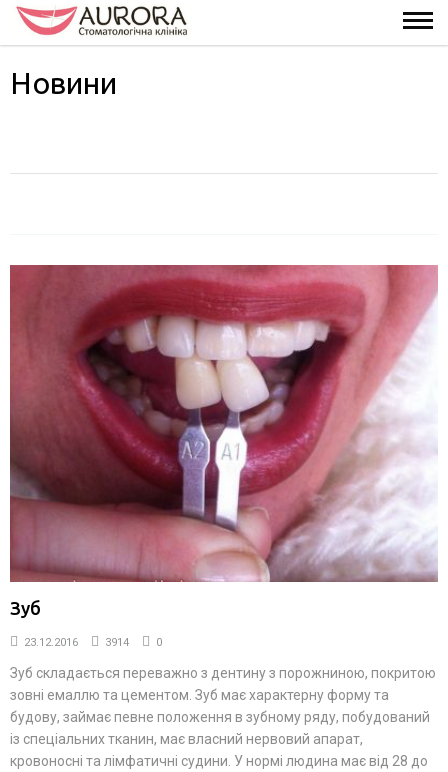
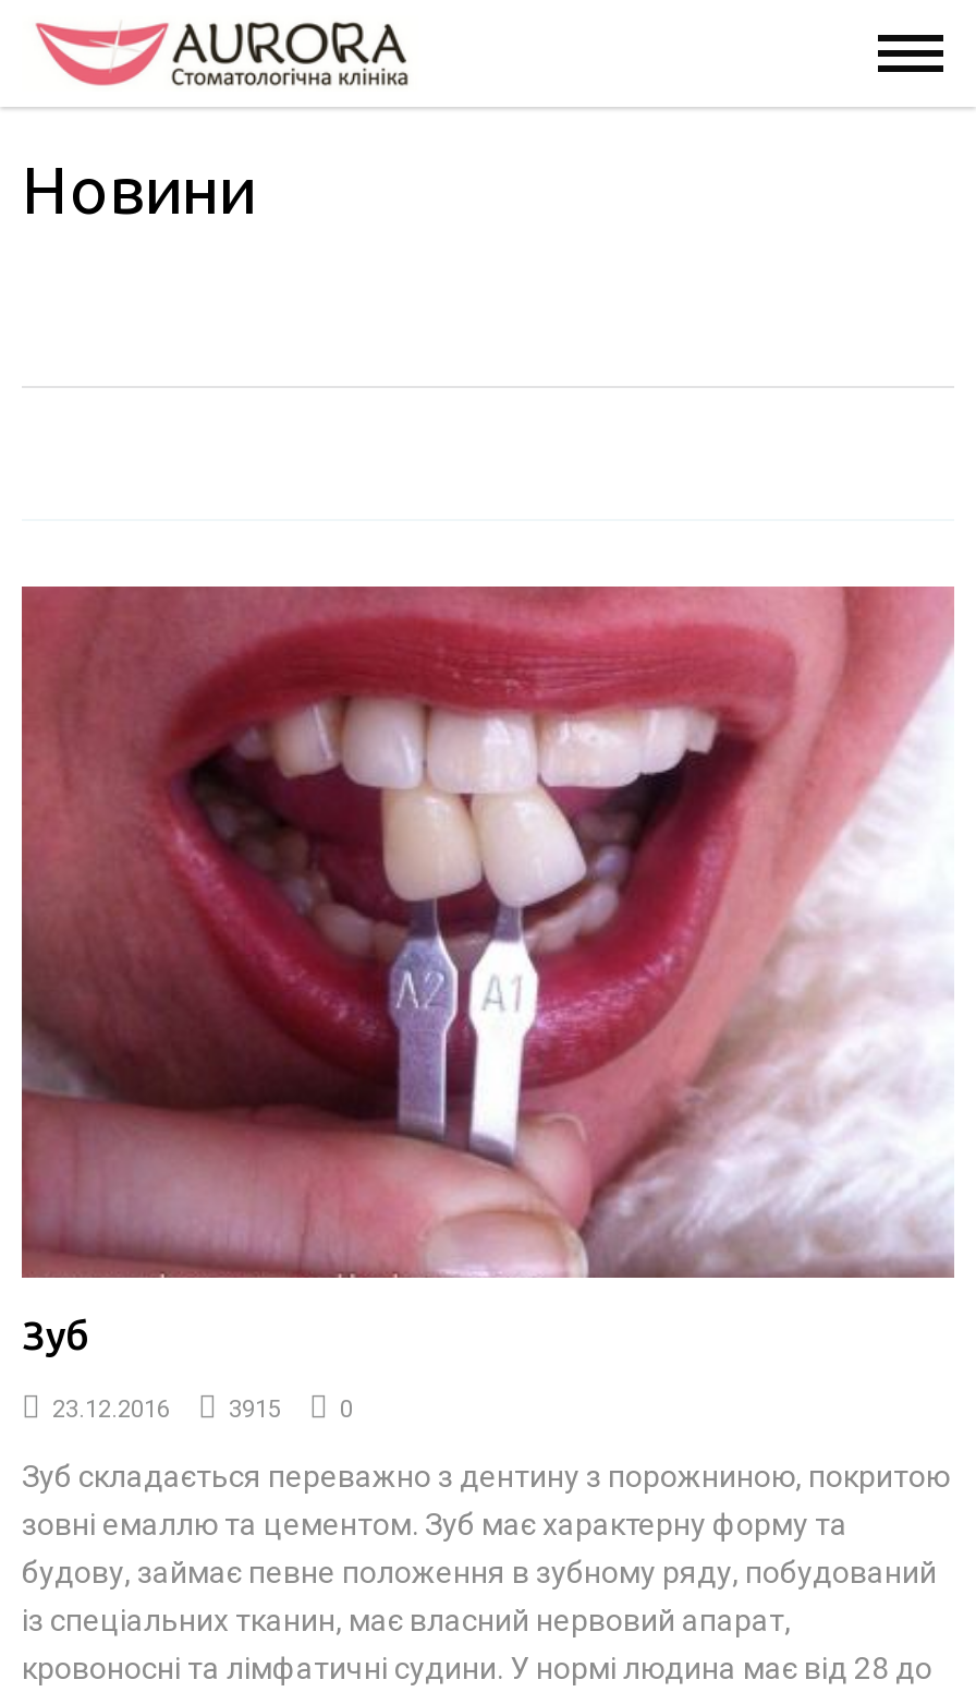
[21,636,129,649] 23.12.2016 3914 -> [46,1395,281,1424] 23.12.2016 3915

